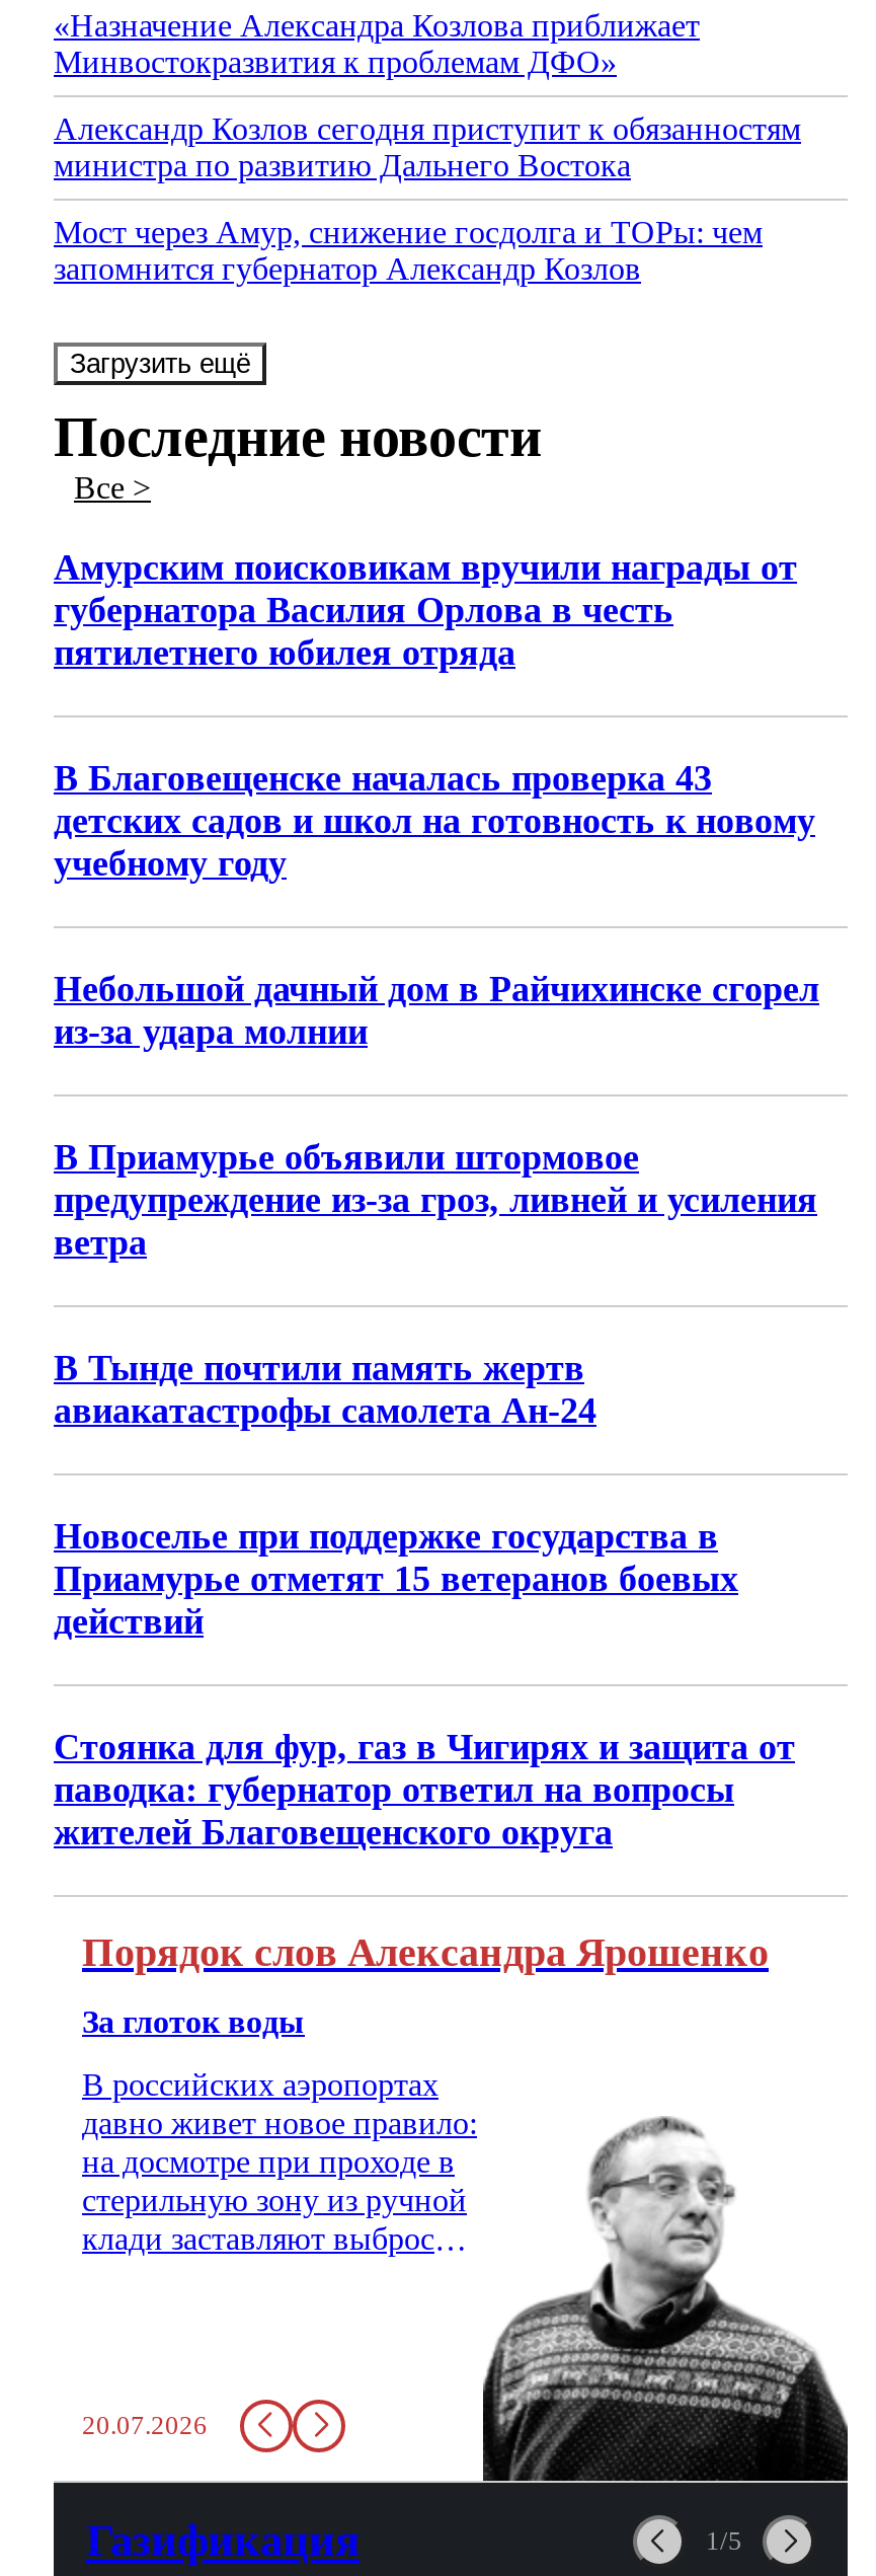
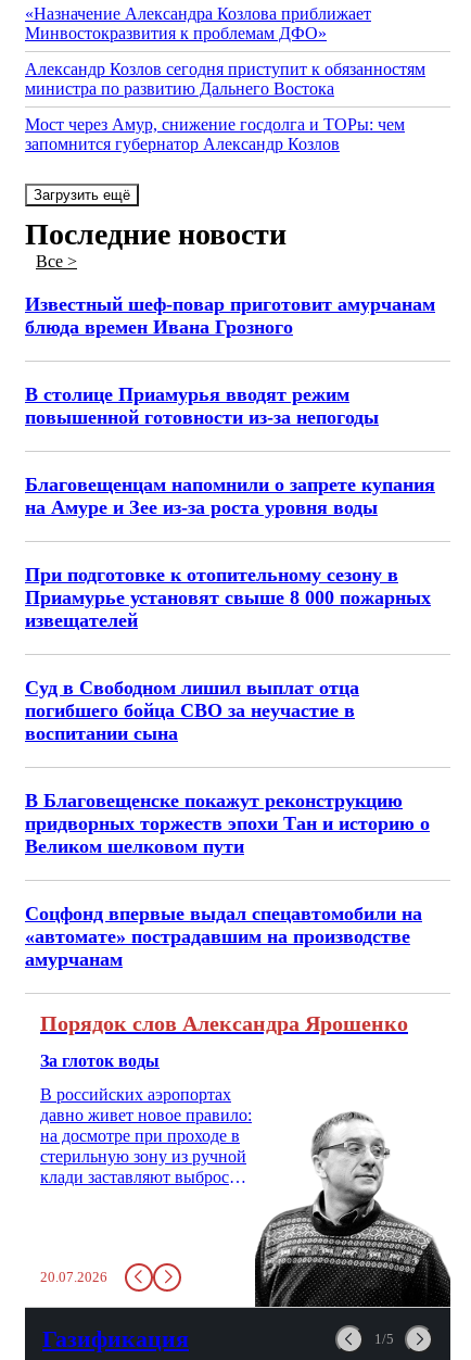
[54,548,797,673] Амурским поисковикам вручили награды от | губернатора Василия Орлова в честь | пятилетнего юбилея отряда -> [25,294,435,338] Известный шеф-повар приготовит амурчанам | блюда времен Ивана Грозного
[54,759,815,884] В Благовещенске началась проверка 43 | детских садов и школ на готовность к новому | учебному году -> [25,384,379,428] В столице Приамурья вводят режим | повышенной готовности из-за непогоды
[54,969,819,1052] Небольшой дачный дом в Райчихинске сгорел | из-за удара молнии -> [25,474,435,518] Благовещенцам напомнили о запрете купания | на Амуре и Зее из-за роста уровня воды
[54,1138,817,1263] В Приамурье объявили штормовое | предупреждение из-за гроз, ливней и усиления | ветра -> [25,564,431,631] При подготовке к отопительному сезону в | Приамурье установят свыше 8 000 пожарных | извещателей
[54,1348,596,1431] В Тынде почтили память жертв | авиакатастрофы самолета Ан-24 -> [25,677,359,744] Суд в Свободном лишил выплат отца | погибшего бойца СВО за неучастие в | воспитании сына
[54,1517,738,1642] Новоселье при поддержке государства в | Приамурье отметят 15 ветеранов боевых | действий -> [25,790,430,857] В Благовещенске покажут реконструкцию | придворных торжеств эпохи Тан и историю о | Великом шелковом пути
[54,1727,795,1853] Стоянка для фур, газ в Чигирях и защита от | паводка: губернатор ответил на вопросы | жителей Благовещенского округа -> [25,903,422,970] Соцфонд впервые выдал спецавтомобили на | «автомате» пострадавшим на производстве | амурчанам

